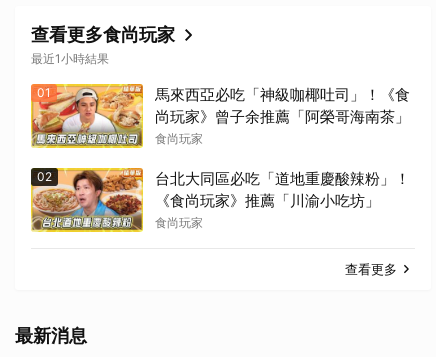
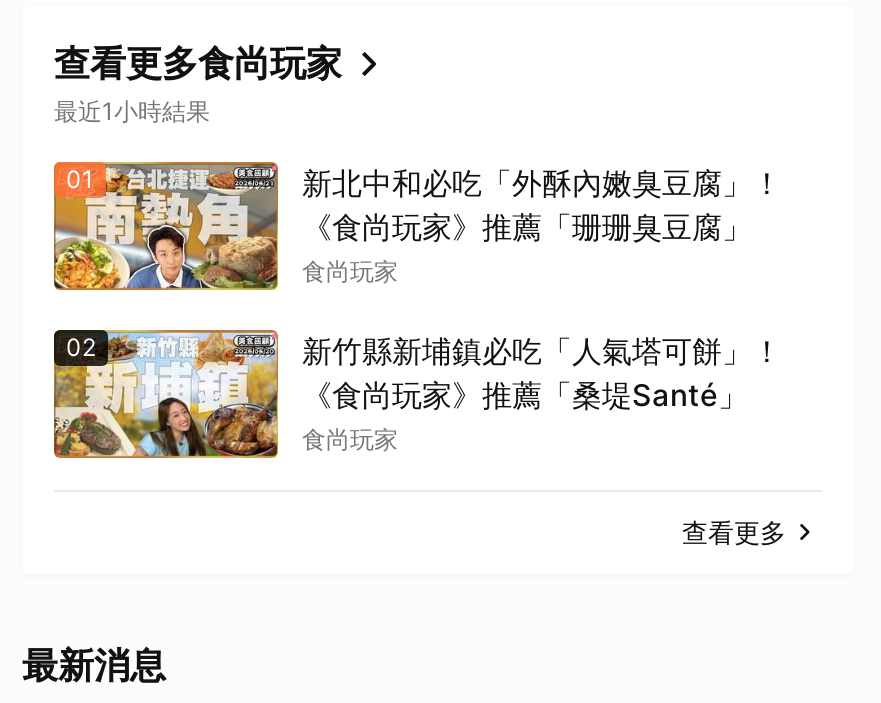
[30,83,410,149] [image] | 馬來西亞必吃「神級咖椰吐司」！《食 | 尚玩家》曾子余推薦「阿榮哥海南茶」 -> [52,160,782,292] [image] | 新北中和必吃「外酥內嫩臭豆腐」！ | 《食尚玩家》推薦「珊珊臭豆腐」
[30,167,410,233] [image] | 台北大同區必吃「道地重慶酸辣粉」！ | 《食尚玩家》推薦「川渝小吃坊」 -> [52,328,782,460] [image] | 新竹縣新埔鎮必吃「人氣塔可餅」！ | 《食尚玩家》推薦「桑堤Santé」

